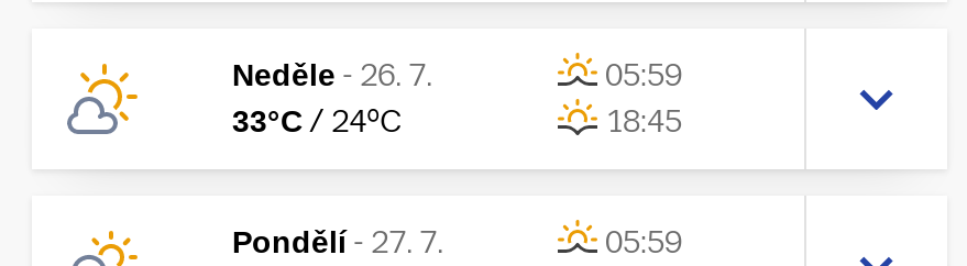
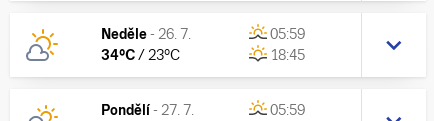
[232,103,402,138] 33°C / 24°C -> [101,47,180,63] 34°C / 23°C

